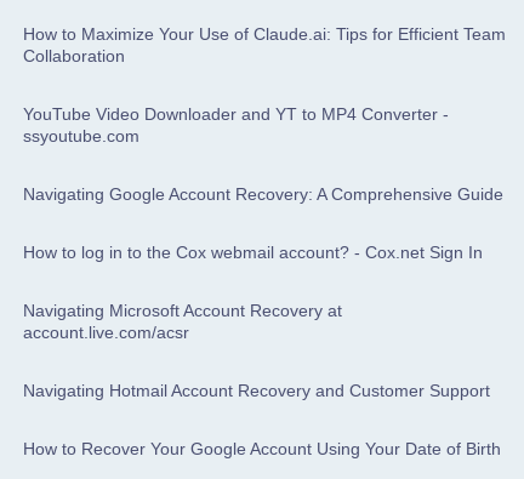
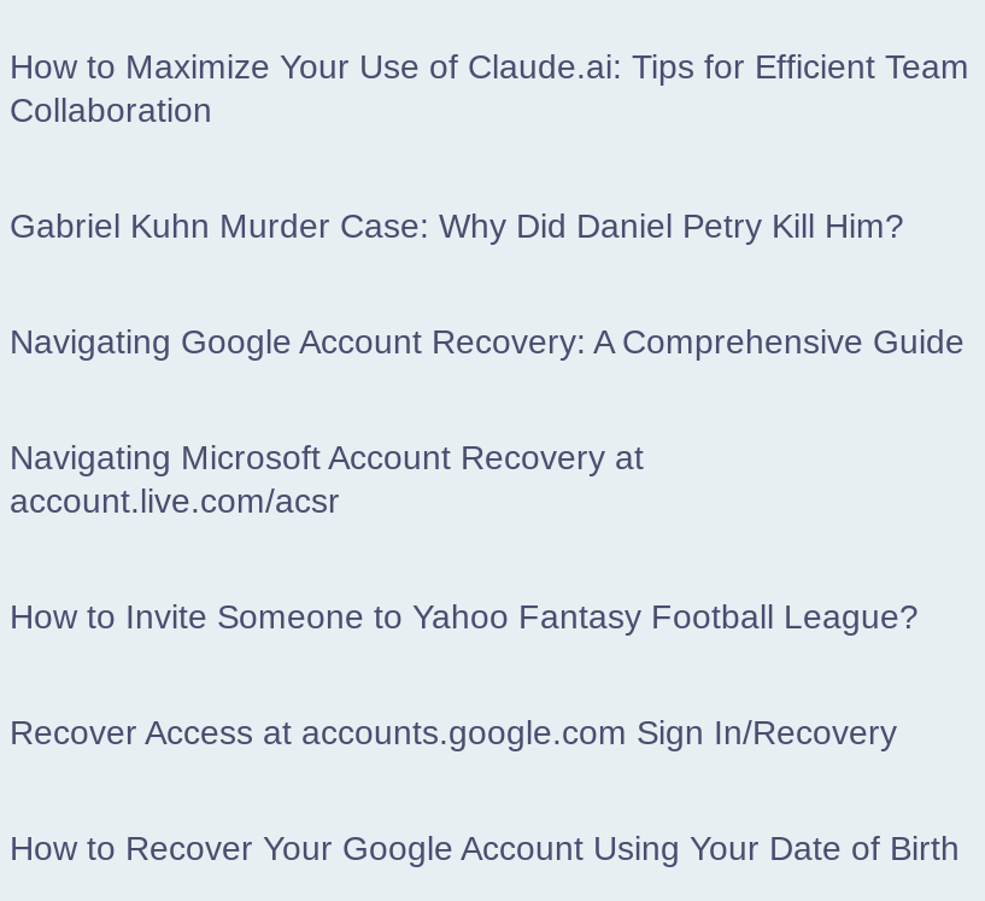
[23,105,449,146] YouTube Video Downloader and YT to MP4 Converter - | ssyoutube.com -> [10,207,904,246] Gabriel Kuhn Murder Case: Why Did Daniel Petry Kill Him?
[23,243,483,262] How to log in to the Cox webmail account? - Cox.net Sign In -> none
moved [23,301,342,342] -> [10,439,644,521]: Navigating Microsoft Account Recovery at | account.live.com/acsr
[23,381,490,401] Navigating Hotmail Account Recovery and Customer Support -> [10,598,919,752] How to Invite Someone to Yahoo Fantasy Football League? | Recover Access at accounts.google.com Sign In/Recovery

